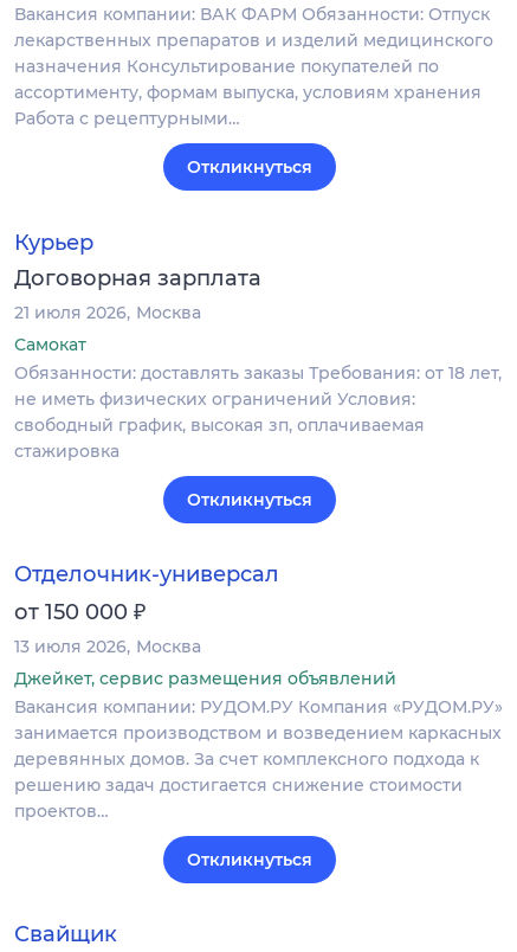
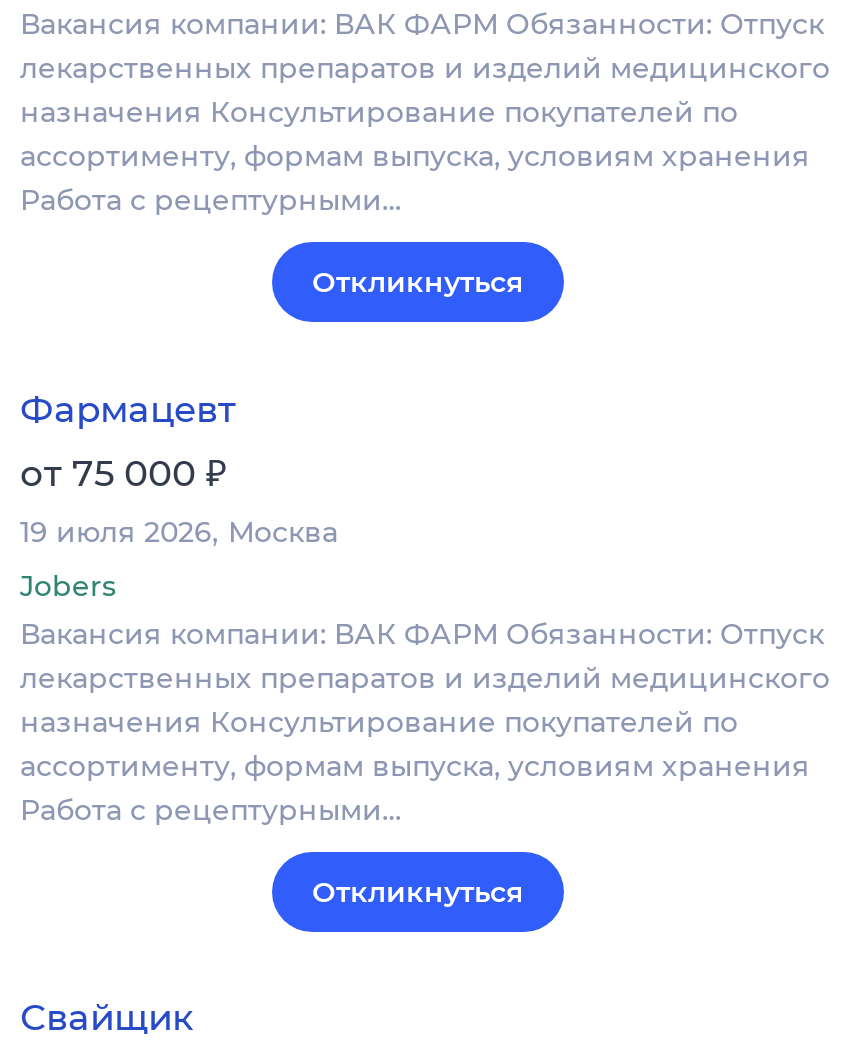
[14,229,503,822] Курьер | Договорная зарплата | 21 июля 2026 Москва | Самокат | Обязанности: доставлять заказы Требования: от 18 лет, | не иметь физических ограничений Условия: | свободный график, высокая зп, оплачиваемая | стажировка | Откликнуться | Отделочник-универсал | от 150 000 ₽ | 13 июля 2026 Москва | Джейкет, сервис размещения объявлений | Вакансия компании: РУДОМ.РУ Компания «РУДОМ.РУ» | занимается производством и возведением каркасных | деревянных домов. За счет комплексного подхода к | решению задач достигается снижение стоимости | проектов… -> [20,387,830,827] Фармацевт | от 75 000 ₽ | 19 июля 2026 Москва | Jobers | Вакансия компании: ВАК ФАРМ Обязанности: Отпуск | лекарственных препаратов и изделий медицинского | назначения Консультирование покупателей по | ассортименту, формам выпуска, условиям хранения | Работа с рецептурными…

